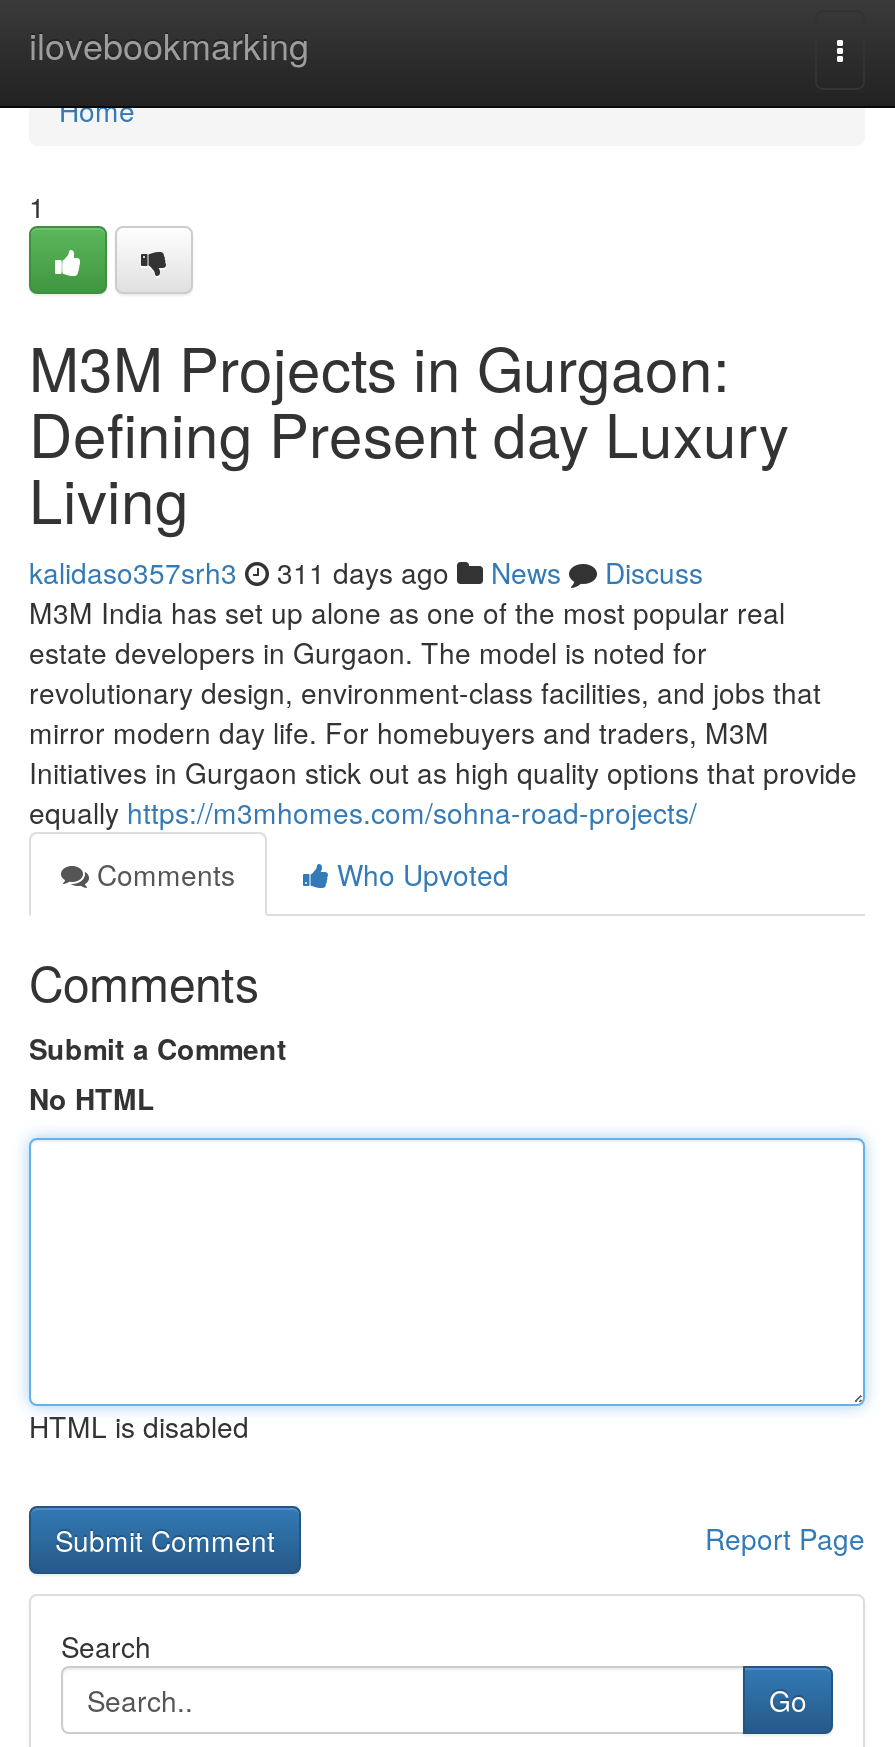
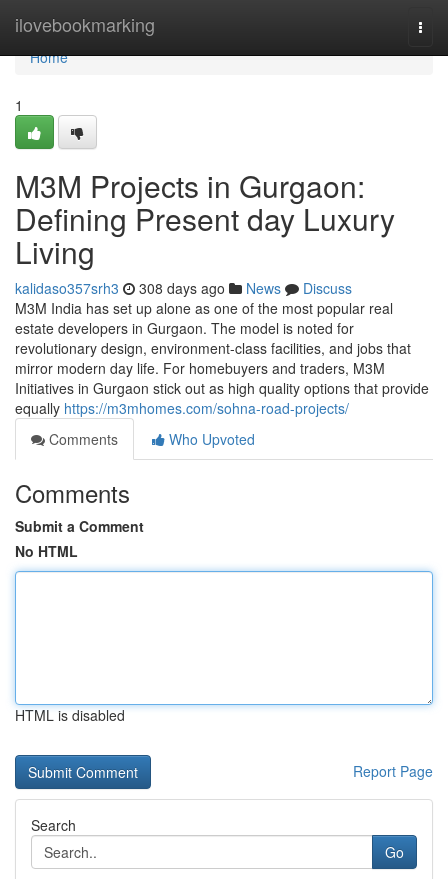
[29,552,703,592] kalidaso357srh3 311 days ago News Discuss -> [15,278,352,298] kalidaso357srh3 308 days ago News Discuss

